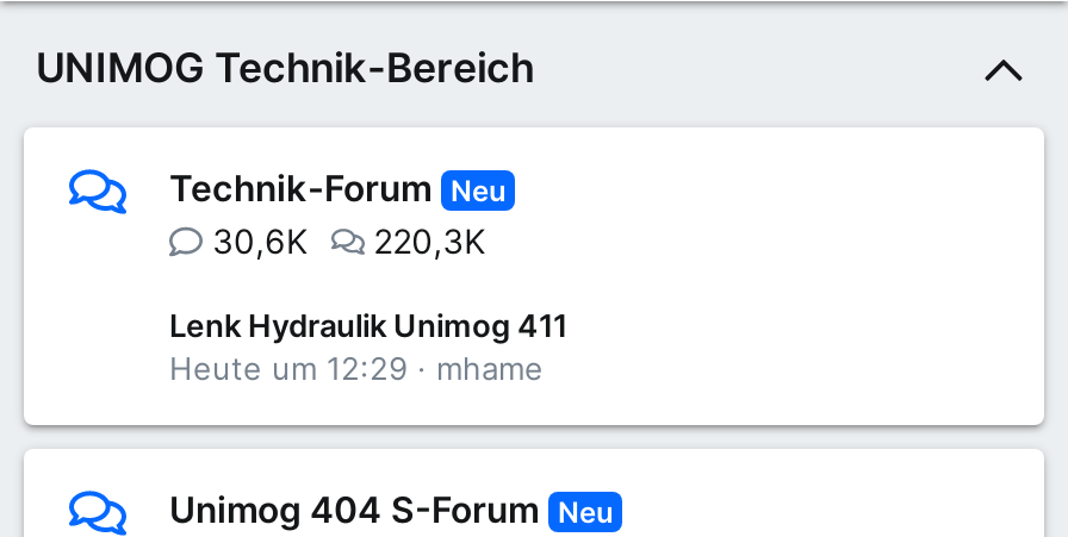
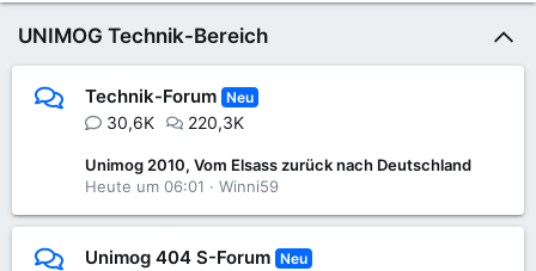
[169,306,567,387] Lenk Hydraulik Unimog 411 | Heute um 12:29 | mhame -> [85,155,471,196] Unimog 2010, Vom Elsass zurück nach Deutschland | Heute um 06:01 | Winni59

